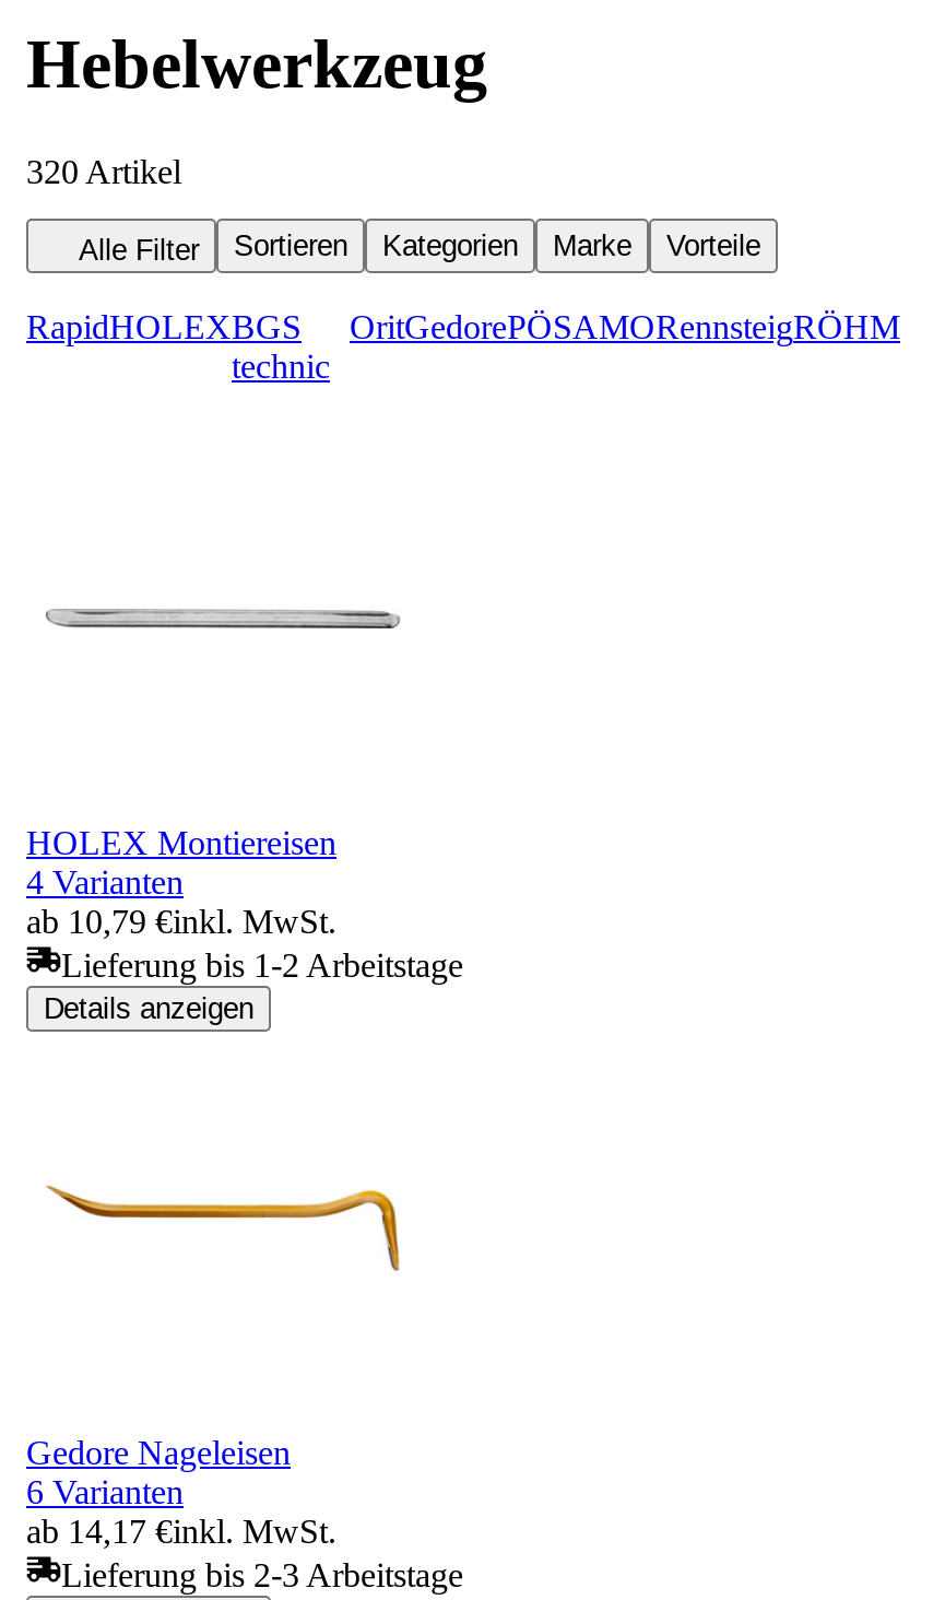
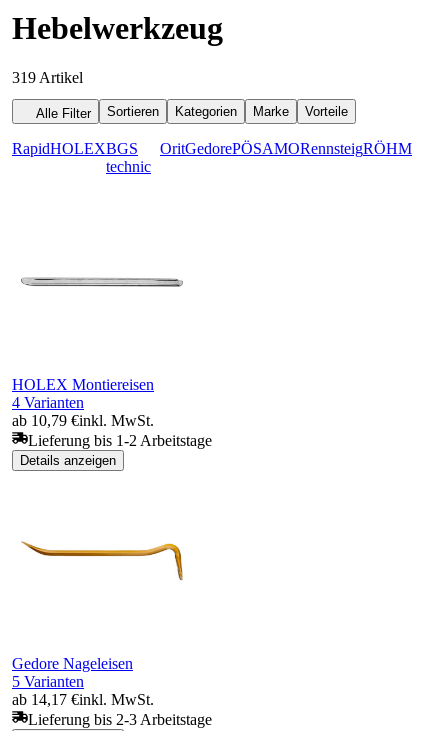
[26,153,181,190] 320 Artikel -> [12,69,83,86] 319 Artikel
[26,1473,184,1510] 6 Varianten -> [12,673,84,690] 5 Varianten

